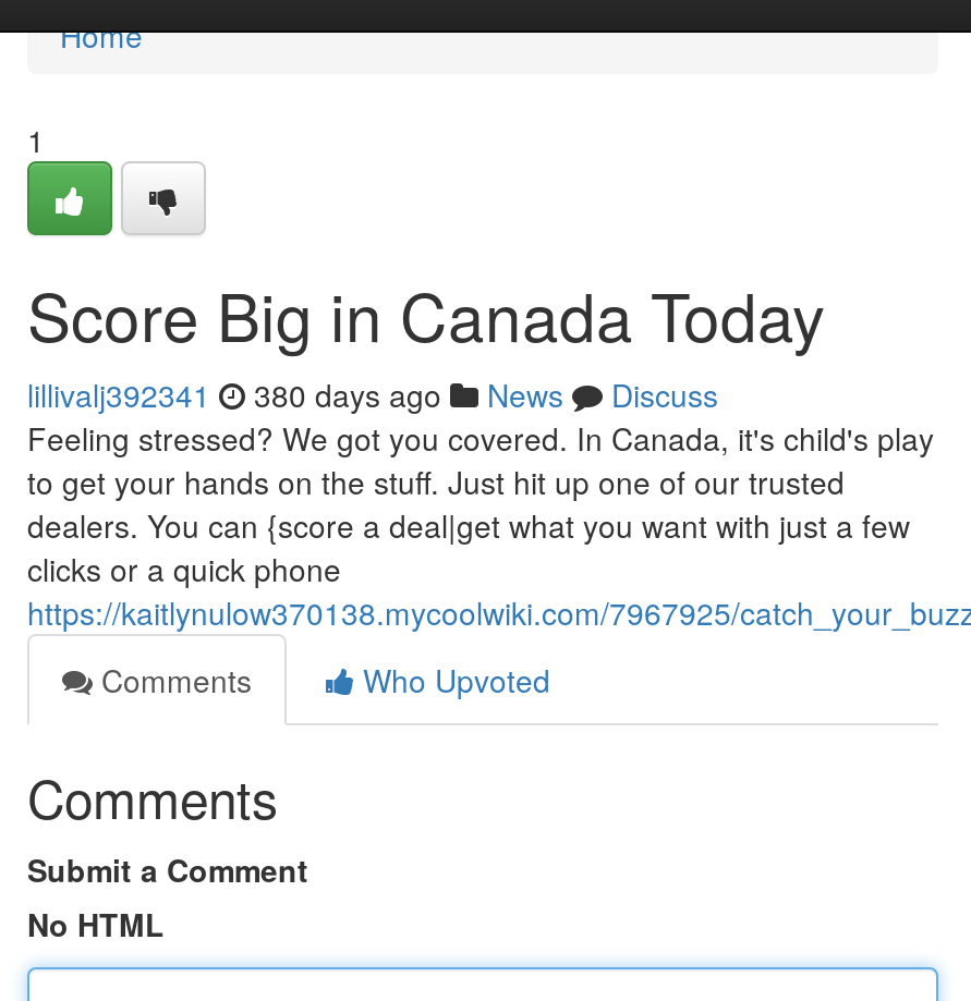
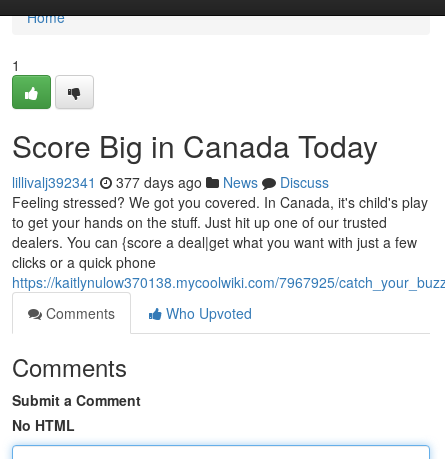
[27,373,718,416] lillivalj392341 380 days ago News Discuss -> [12,172,329,192] lillivalj392341 377 days ago News Discuss

